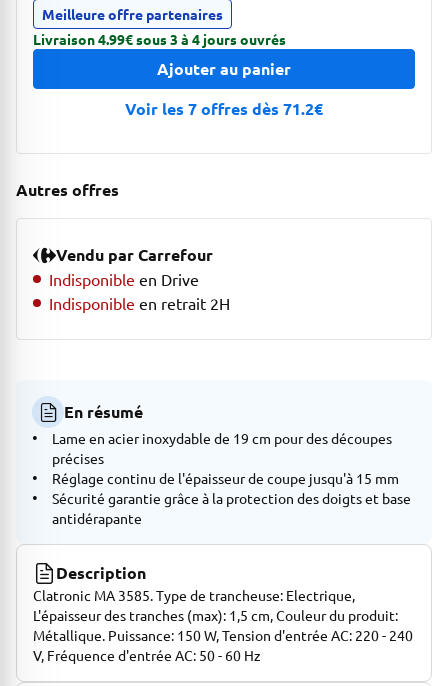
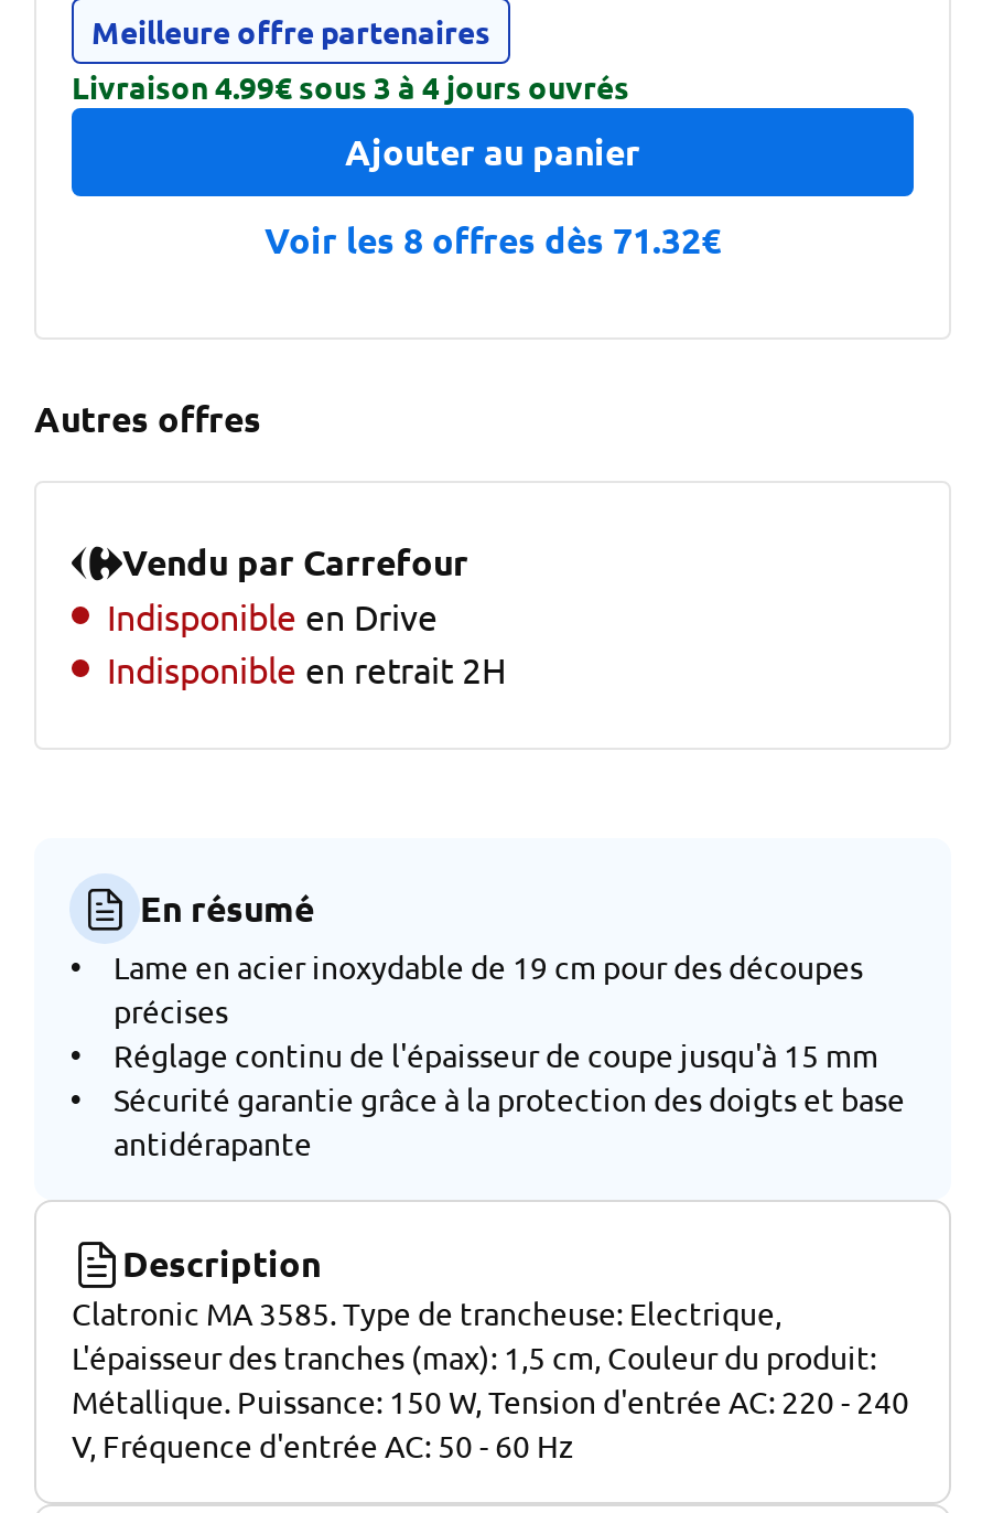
[125,98,323,119] Voir les 7 offres dès 71.2€ -> [265,216,721,262] Voir les 8 offres dès 71.32€

